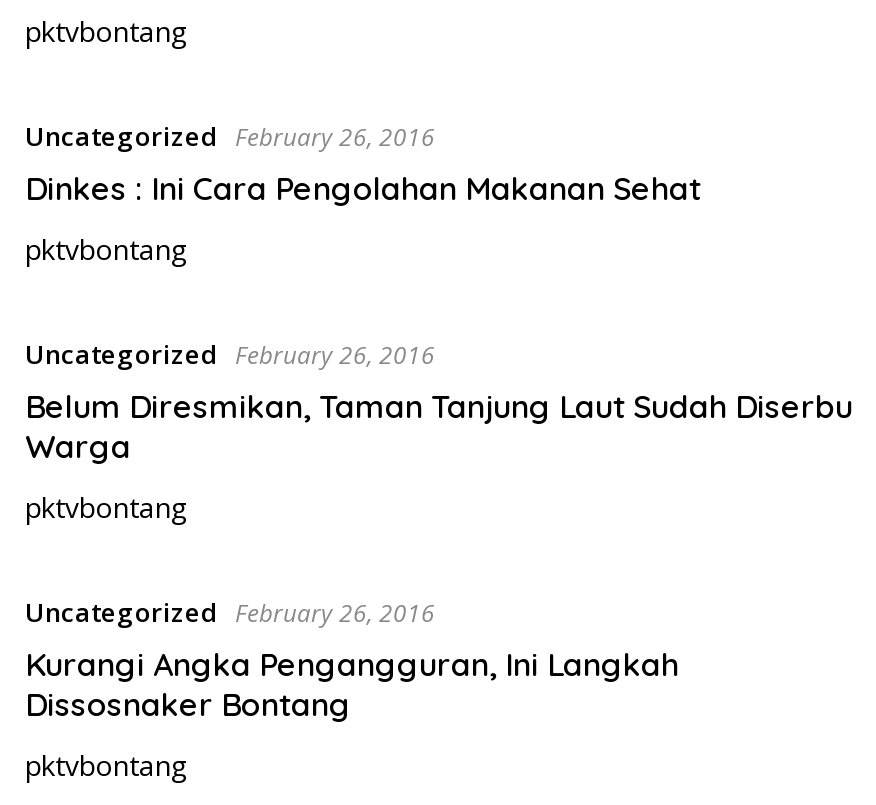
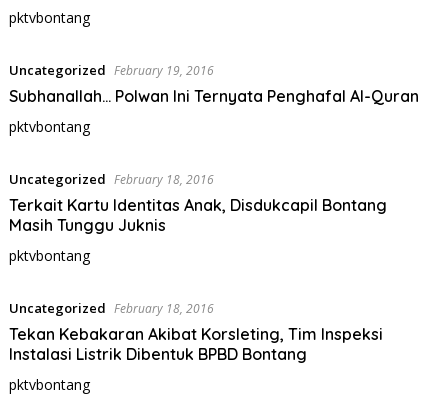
[25,118,701,208] Uncategorized February 26, 2016 | Dinkes : Ini Cara Pengolahan Makanan Sehat -> [9,61,419,106] Uncategorized February 19, 2016 | Subhanallah… Polwan Ini Ternyata Penghafal Al-Quran
[25,336,853,466] Uncategorized February 26, 2016 | Belum Diresmikan, Taman Tanjung Laut Sudah Diserbu | Warga -> [9,170,387,235] Uncategorized February 18, 2016 | Terkait Kartu Identitas Anak, Disdukcapil Bontang | Masih Tunggu Juknis
[25,594,679,724] Uncategorized February 26, 2016 | Kurangi Angka Pengangguran, Ini Langkah | Dissosnaker Bontang -> [9,299,383,364] Uncategorized February 18, 2016 | Tekan Kebakaran Akibat Korsleting, Tim Inspeksi | Instalasi Listrik Dibentuk BPBD Bontang

